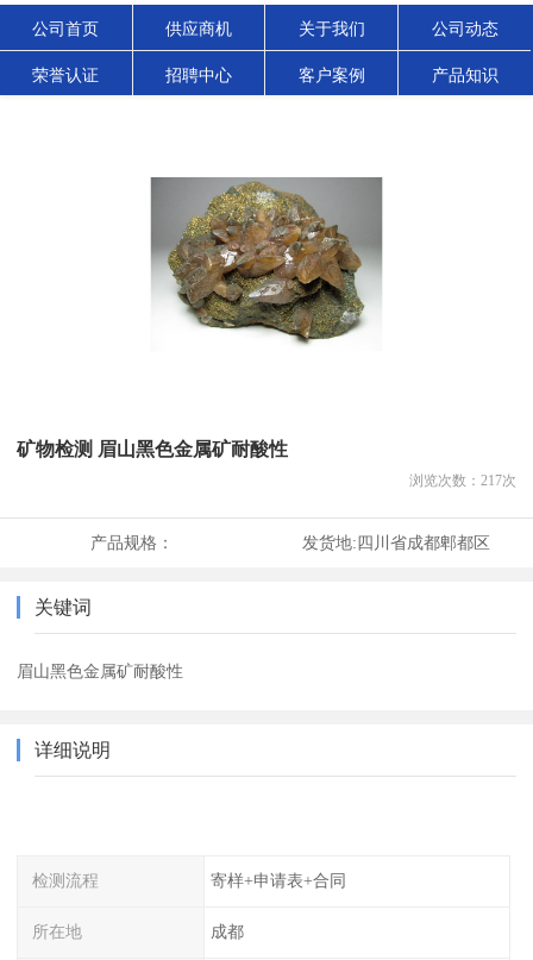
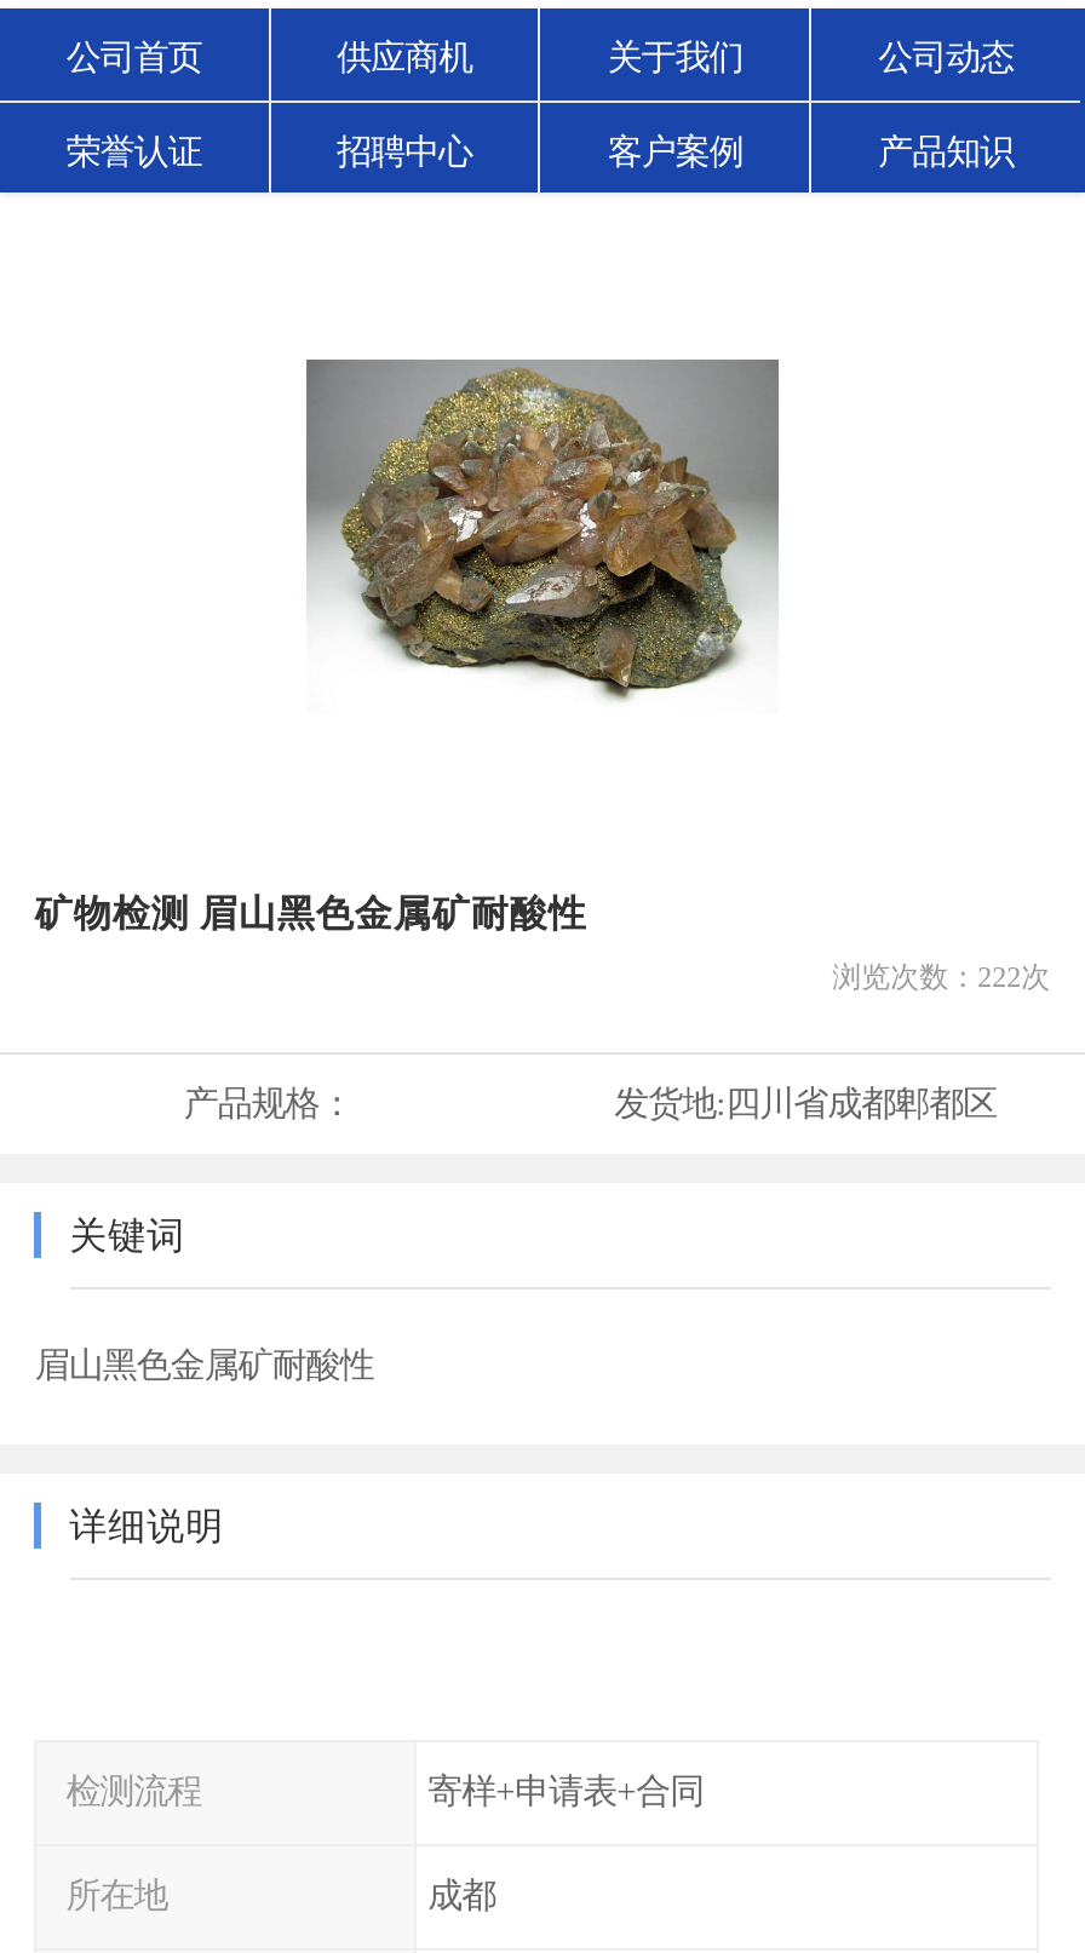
[409,472,516,489] 浏览次数：217次 -> [832,960,1050,994] 浏览次数：222次

